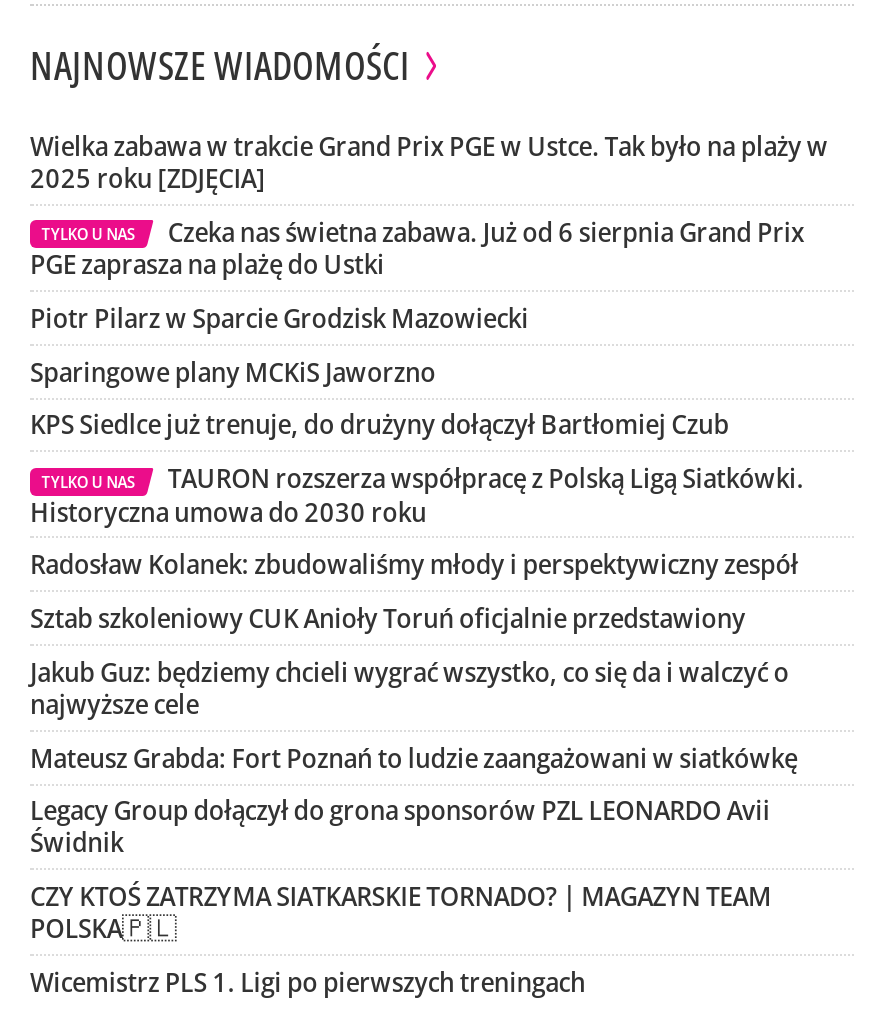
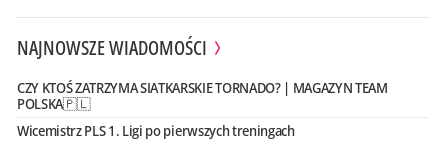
[30,126,828,861] Wielka zabawa w trakcie Grand Prix PGE w Ustce. Tak było na plaży w | 2025 roku [ZDJĘCIA] | TYLKO U NAS | Czeka nas świetna zabawa. Już od 6 sierpnia Grand Prix | PGE zaprasza na plażę do Ustki | Piotr Pilarz w Sparcie Grodzisk Mazowiecki | Sparingowe plany MCKiS Jaworzno | KPS Siedlce już trenuje, do drużyny dołączył Bartłomiej Czub | TYLKO U NAS | TAURON rozszerza współpracę z Polską Ligą Siatkówki. | Historyczna umowa do 2030 roku | Radosław Kolanek: zbudowaliśmy młody i perspektywiczny zespół | Sztab szkoleniowy CUK Anioły Toruń oficjalnie przedstawiony | Jakub Guz: będziemy chcieli wygrać wszystko, co się da i walczyć o | najwyższe cele | Mateusz Grabda: Fort Poznań to ludzie zaangażowani w siatkówkę | Legacy Group dołączył do grona sponsorów PZL LEONARDO Avii | Świdnik -> none

